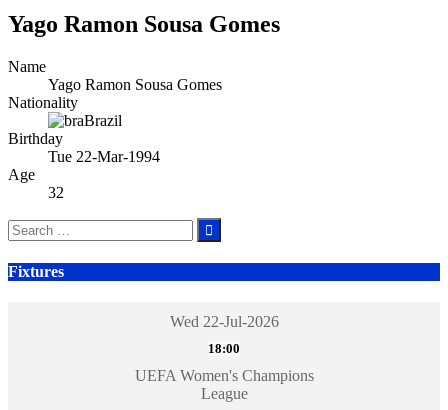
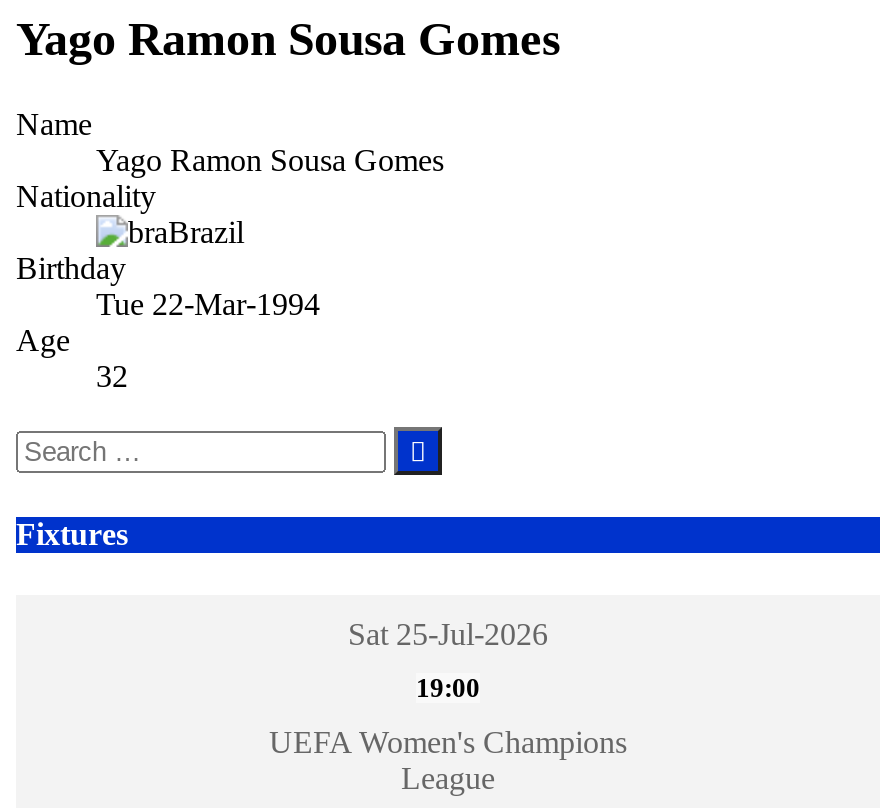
[169,313,278,330] Wed 22-Jul-2026 -> [348,617,548,651] Sat 25-Jul-2026
[208,341,240,356] 18:00 -> [416,673,480,703] 19:00

